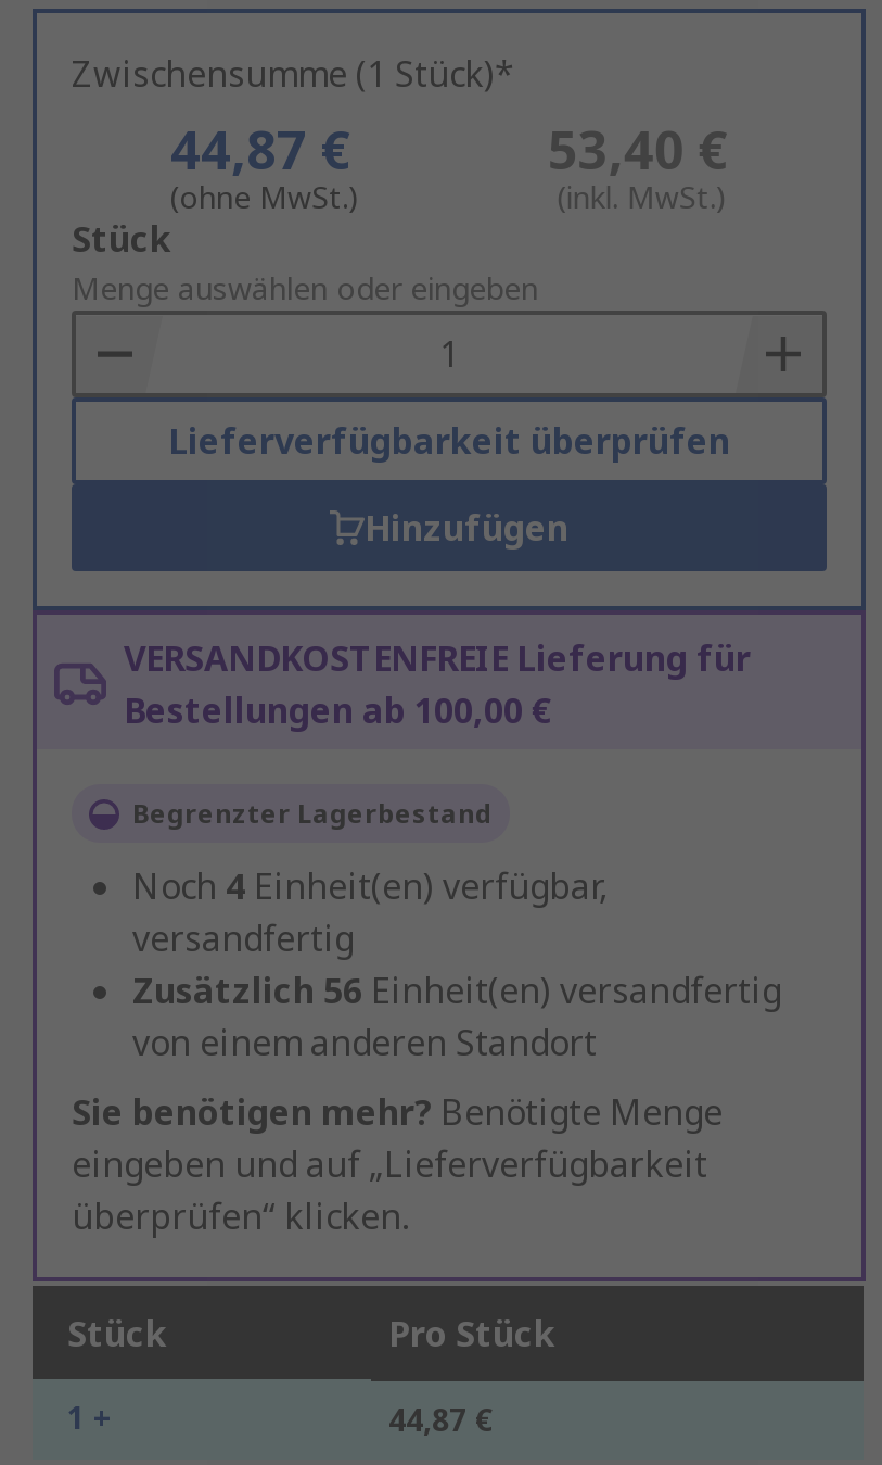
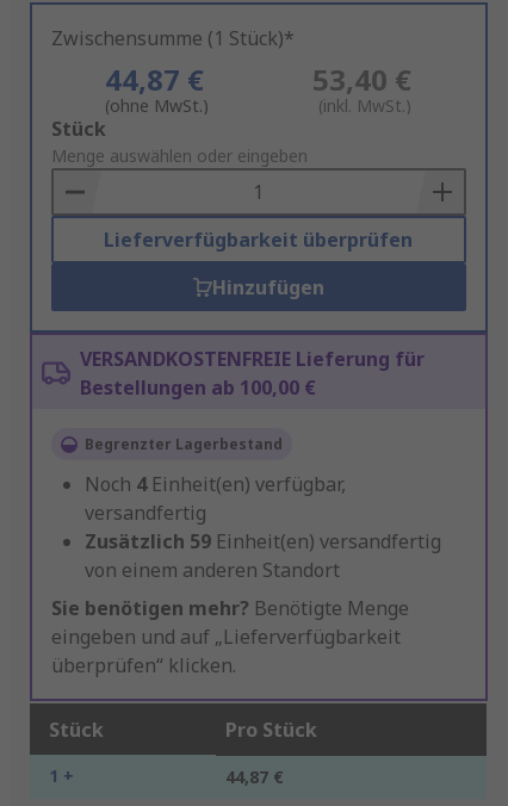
[132,968,781,1015] Zusätzlich 56 Einheit(en) versandfertig -> [85,529,441,555] Zusätzlich 59 Einheit(en) versandfertig

